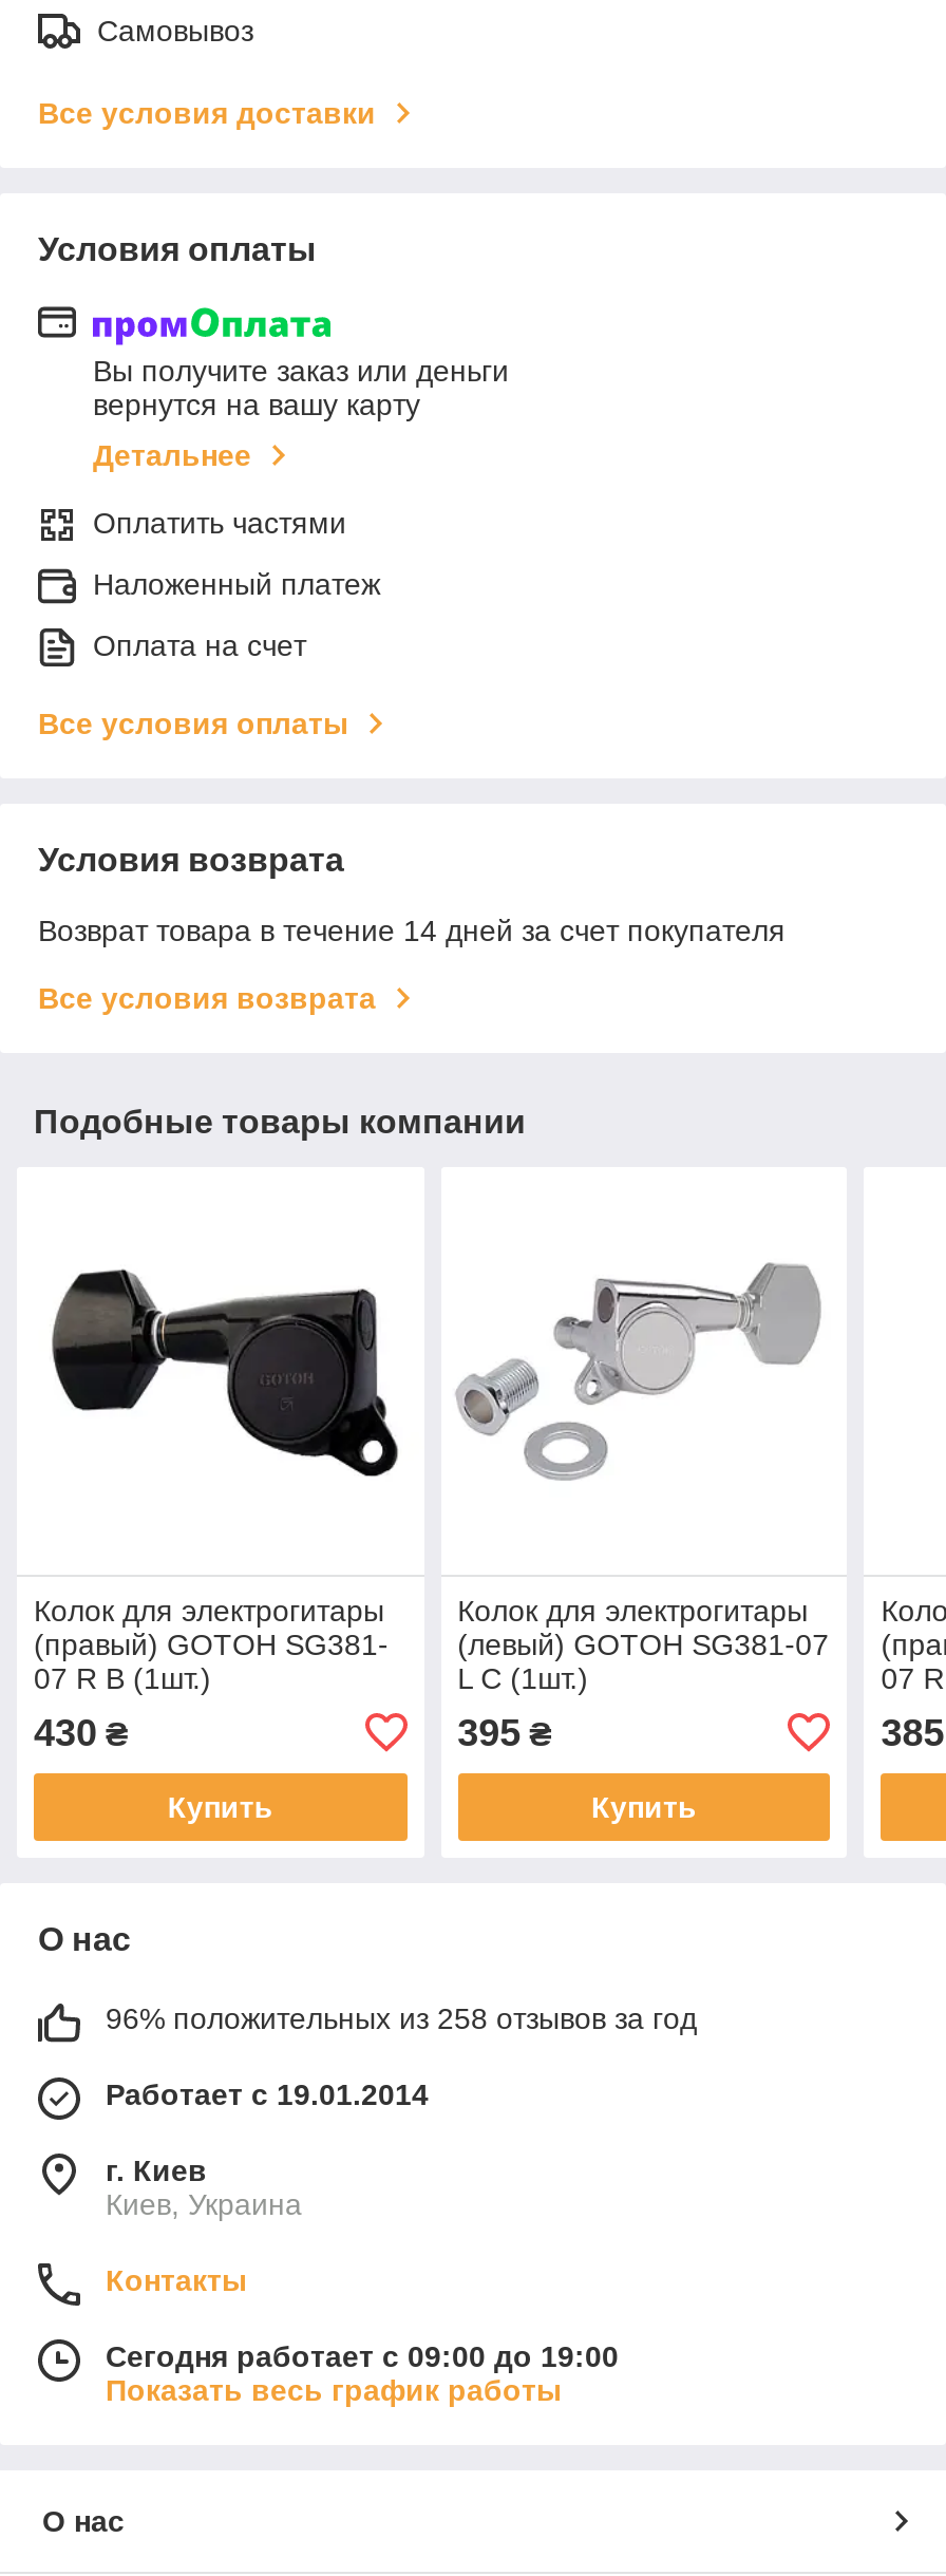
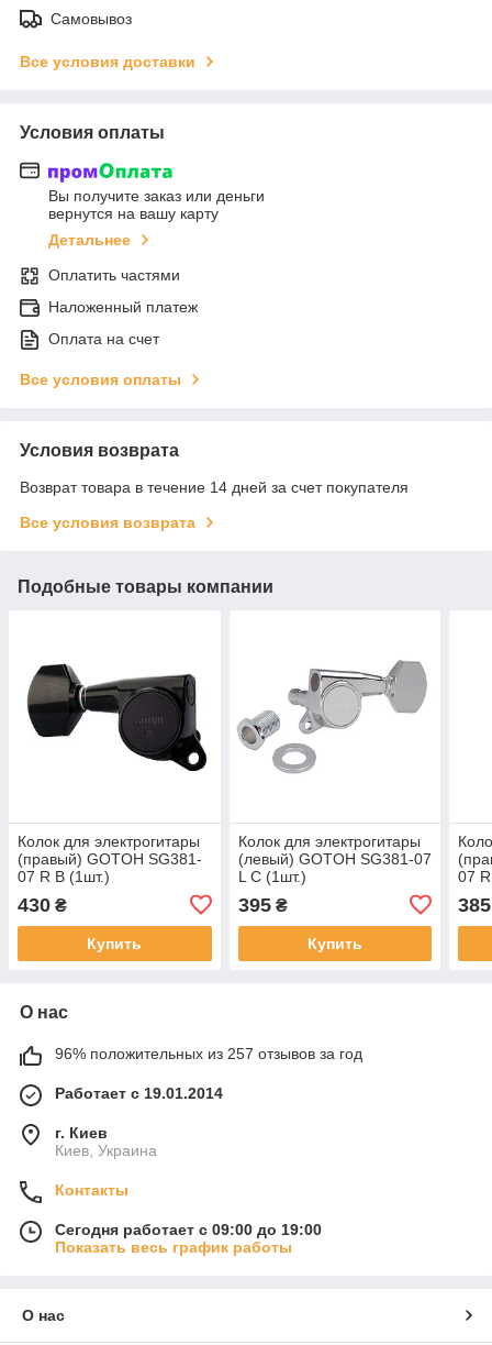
[106,2001,697,2034] 96% положительных из 258 отзывов за год -> [55,1044,362,1062] 96% положительных из 257 отзывов за год

